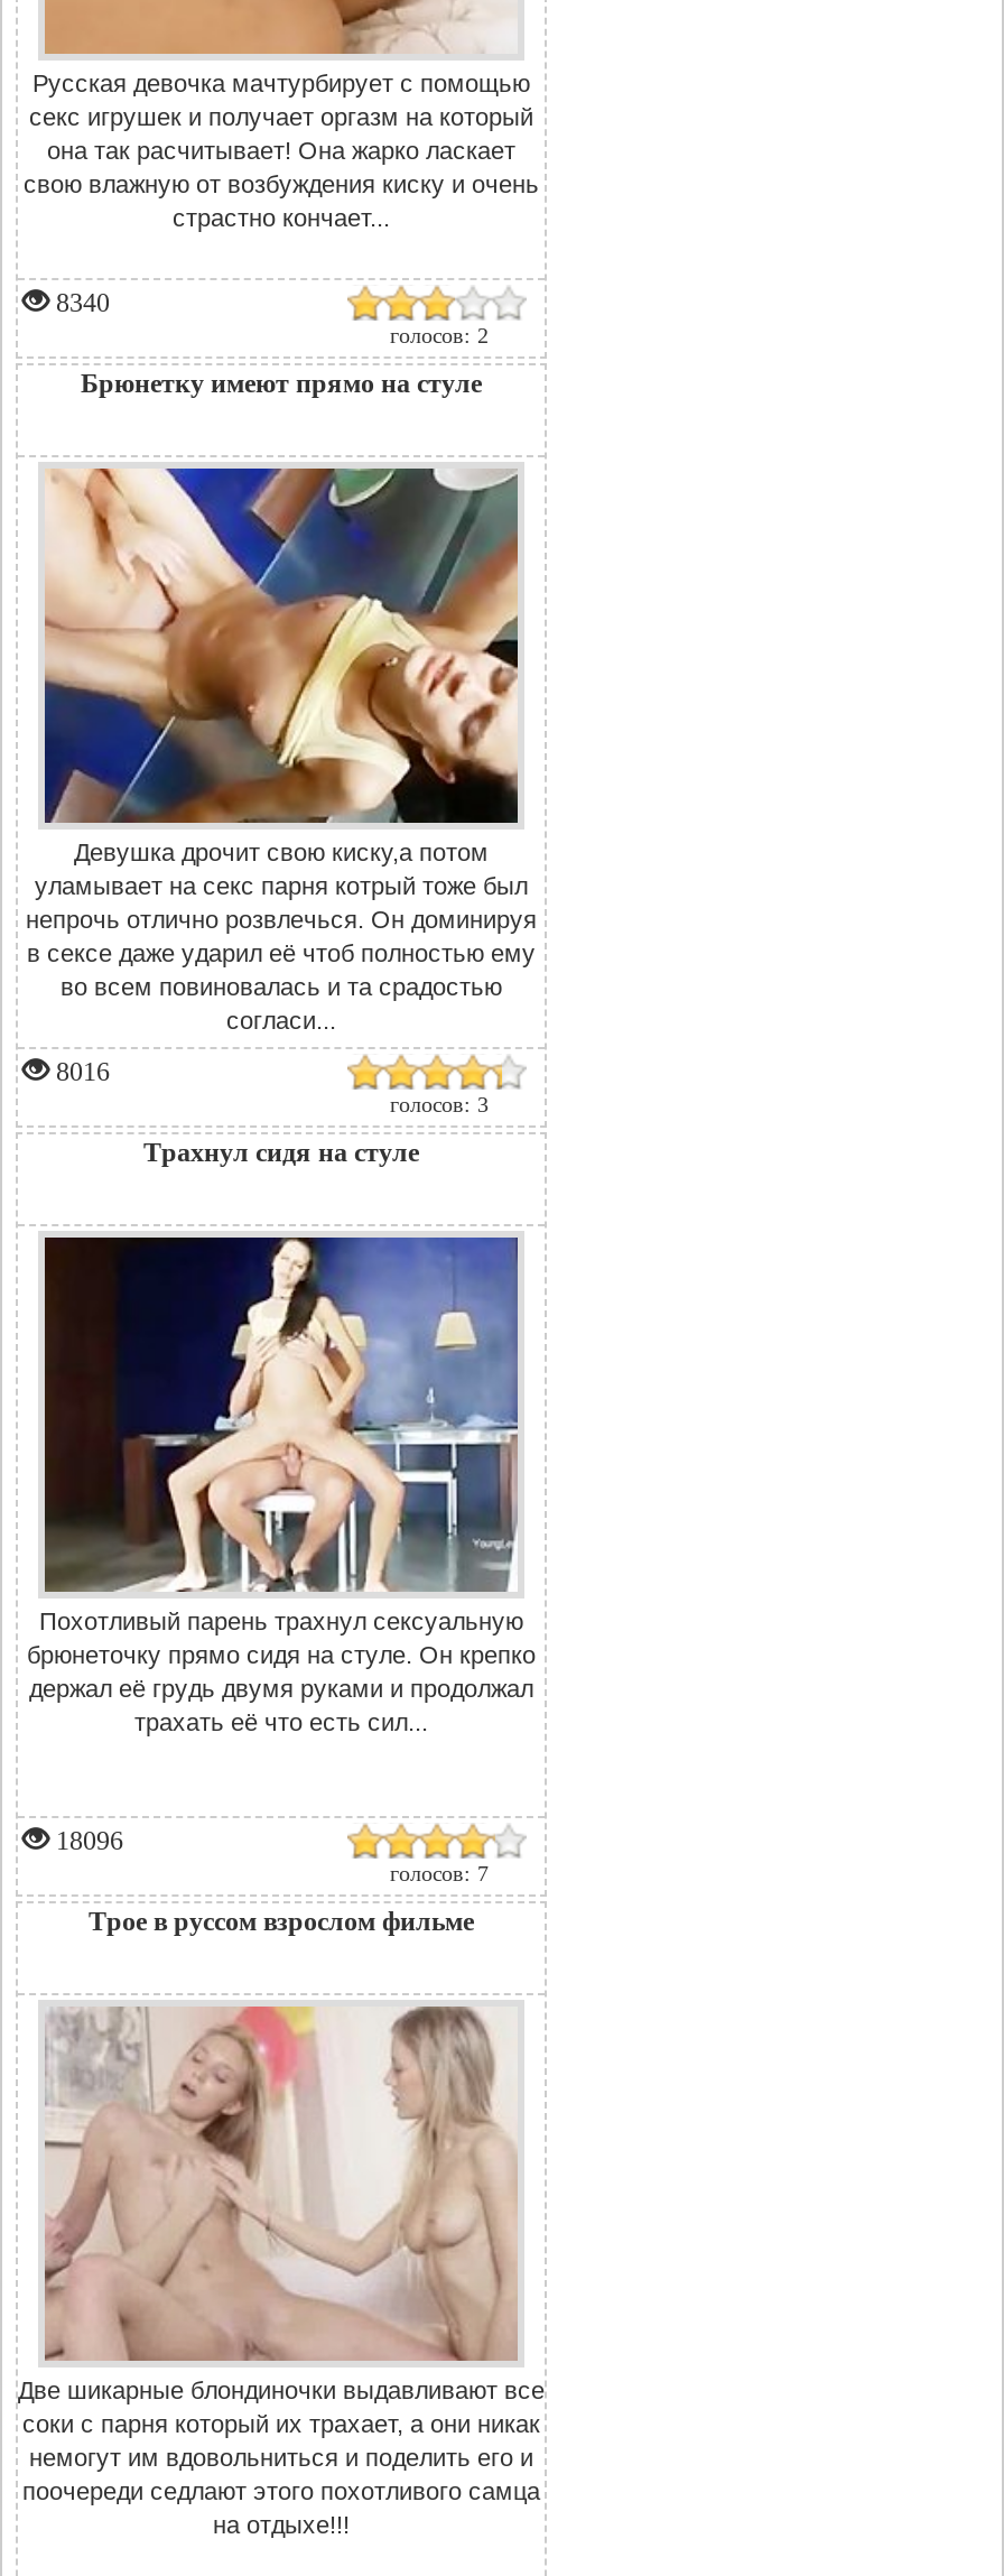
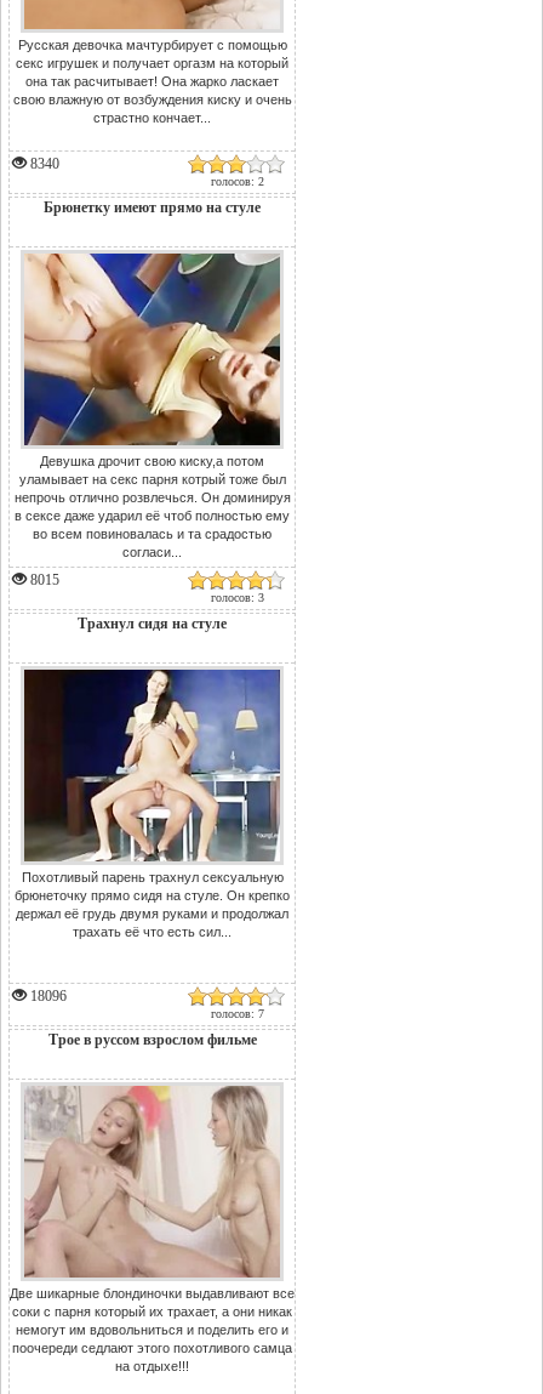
[49,1056,110,1087] 8016 -> [27,571,59,588] 8015

